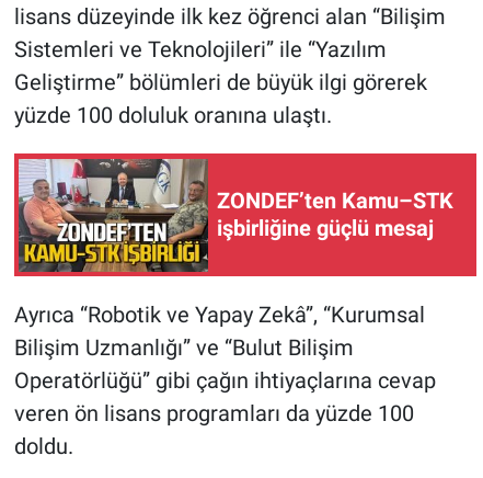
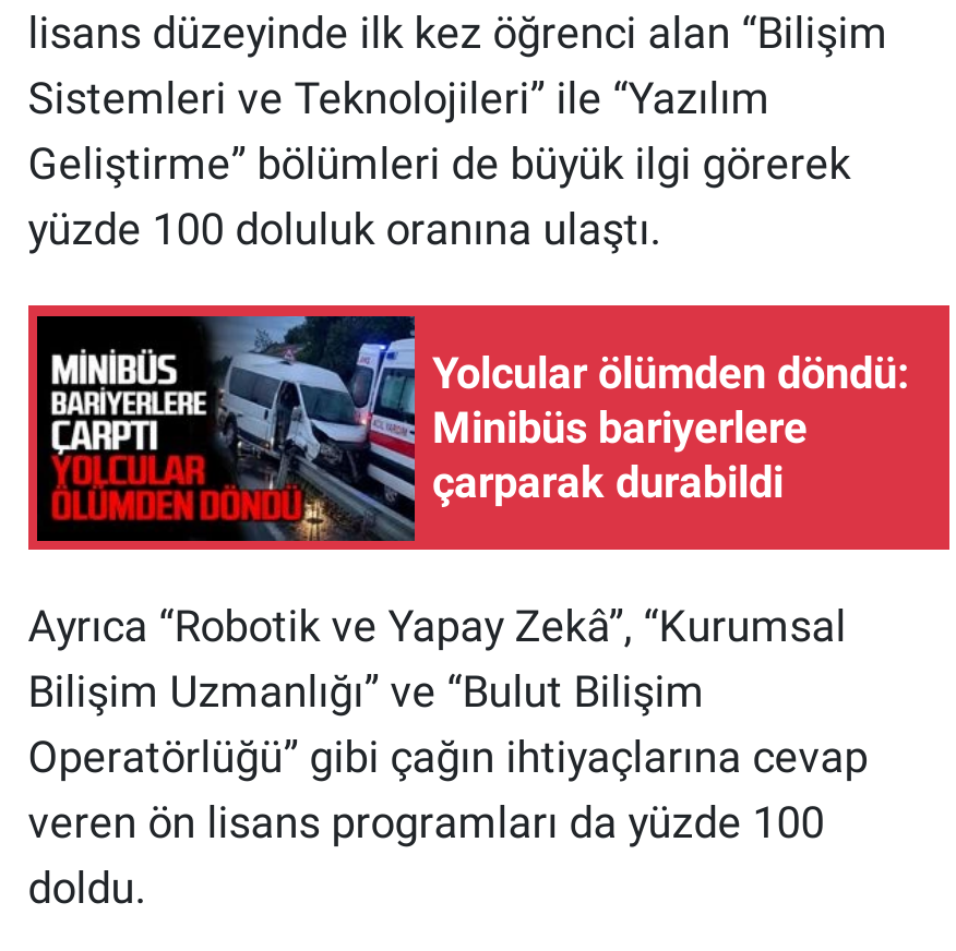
[18,158,453,273] [image] | ZONDEF’ten Kamu–STK | işbirliğine güçlü mesaj -> [35,314,910,543] [image] | Yolcular ölümden döndü: | Minibüs bariyerlere | çarparak durabildi

